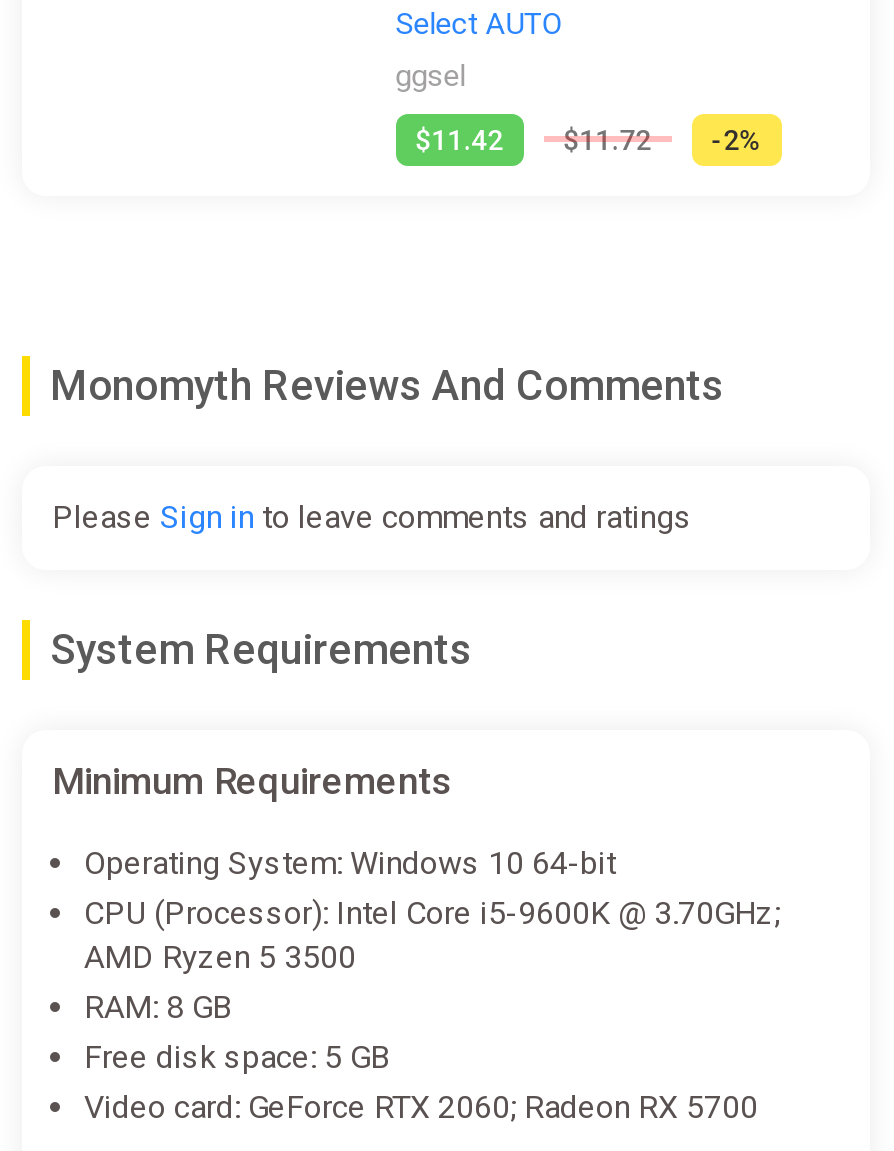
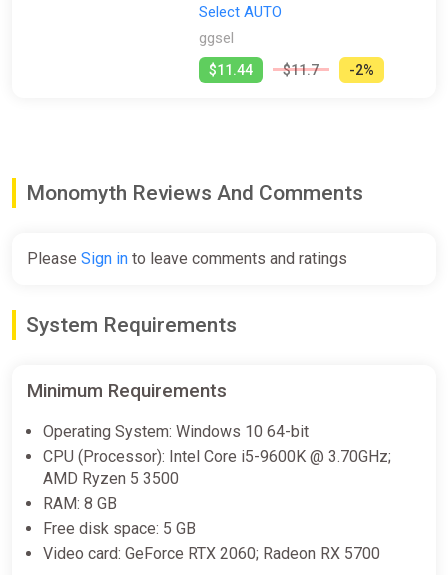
[416,125,504,157] $11.42 -> [209,62,253,78] $11.44
[564,125,652,157] $11.72 -> [283,62,319,78] $11.7

